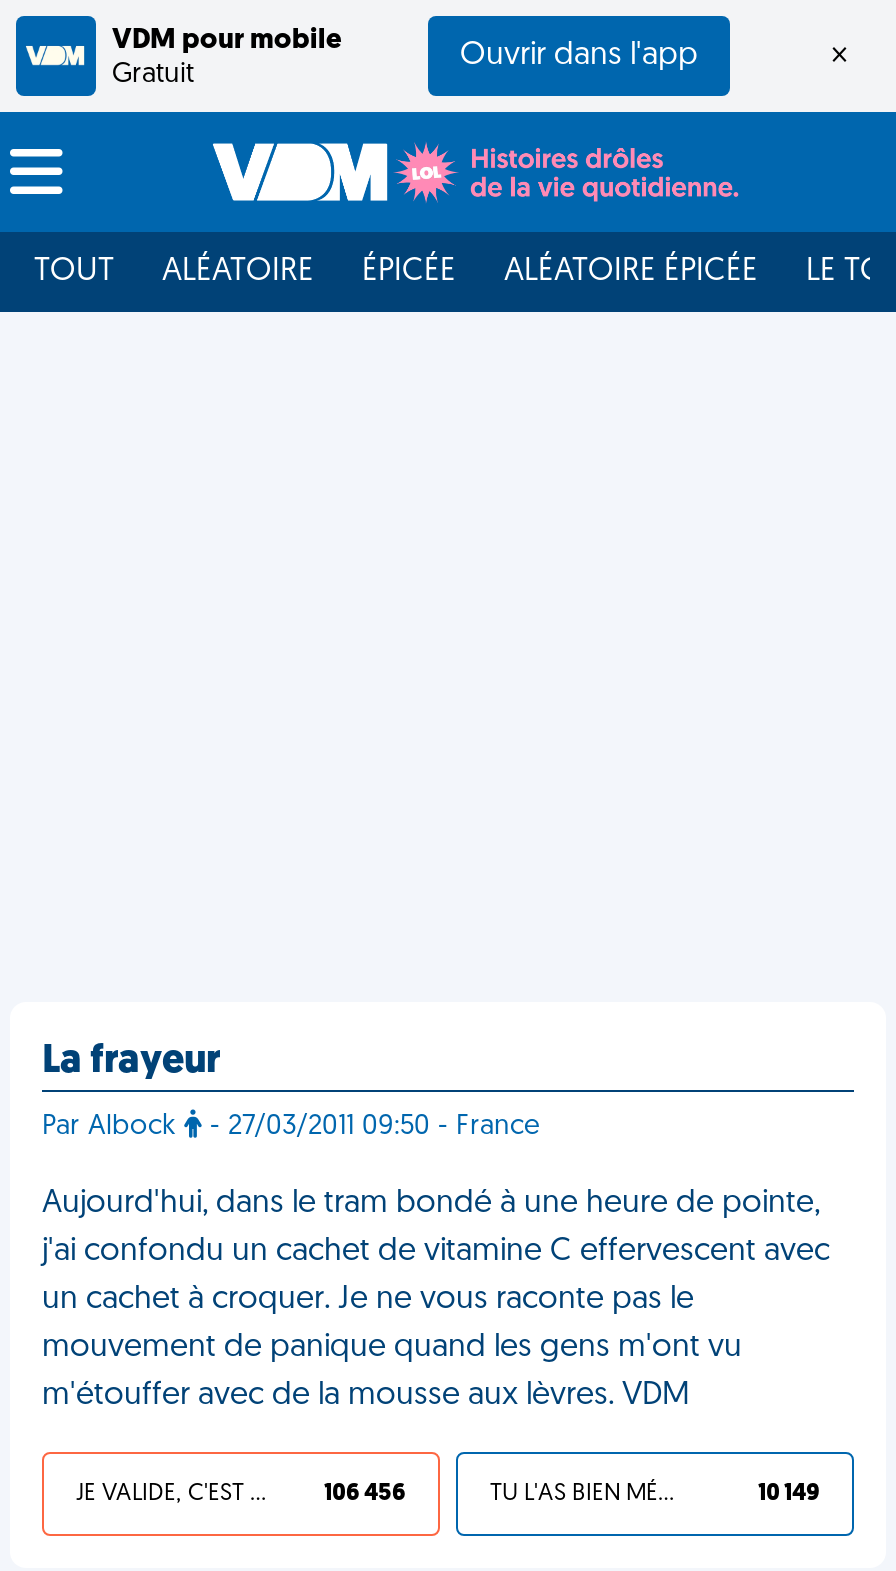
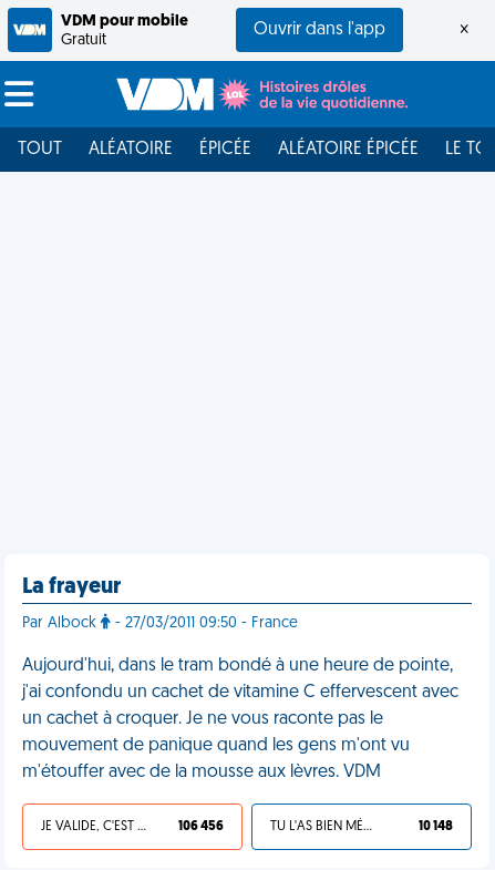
[758,1482,820,1506] 10 149 -> [419,820,453,833] 10 148

